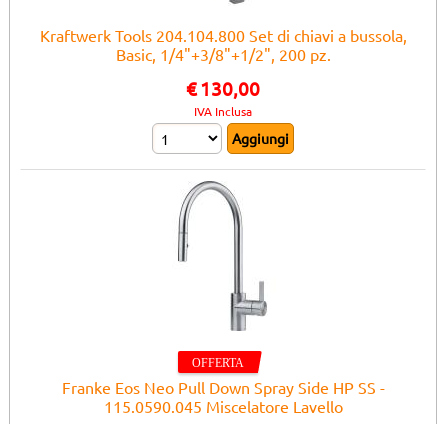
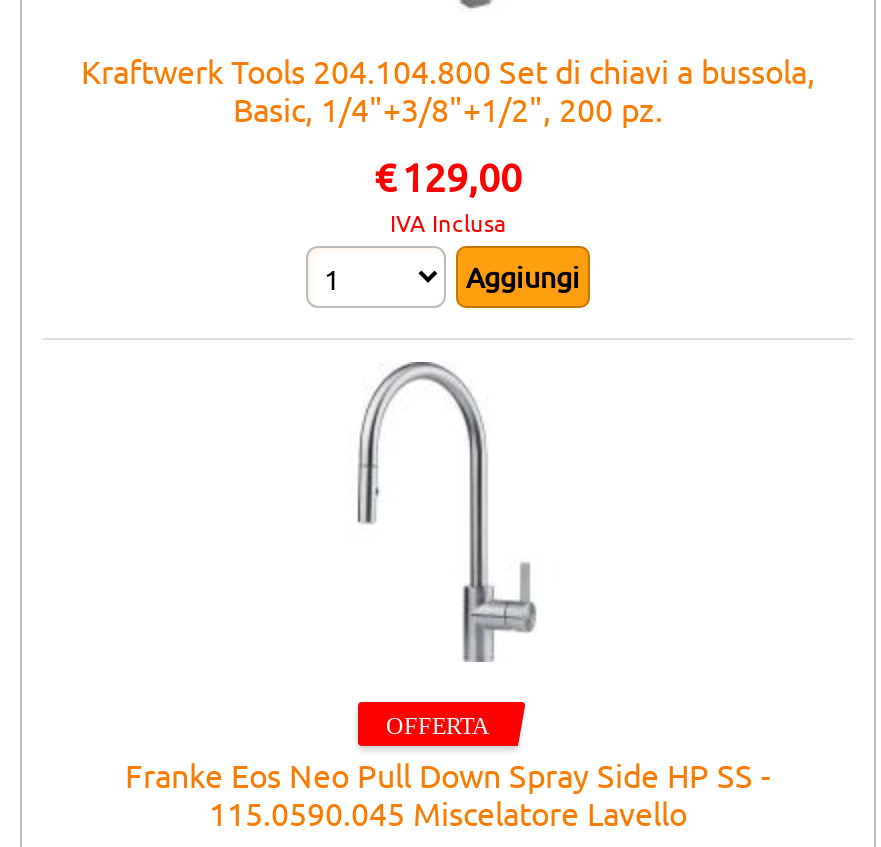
[186,76,260,100] € 130,00 -> [374,152,522,200] € 129,00

